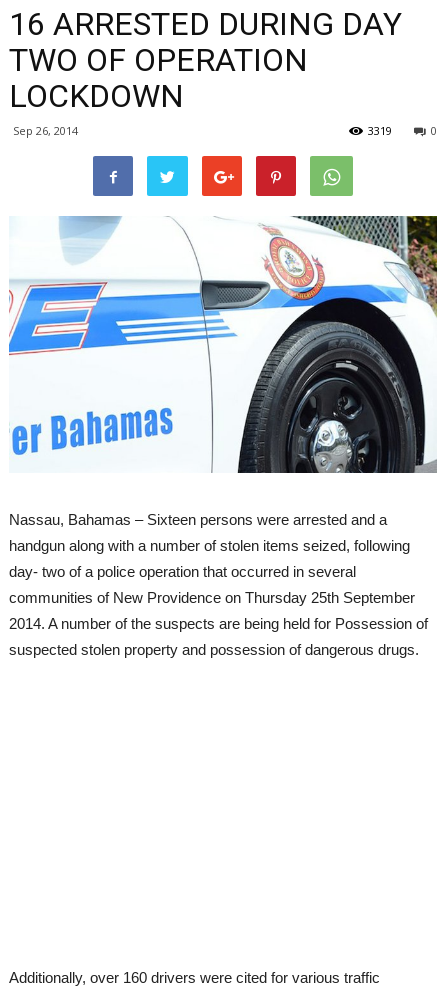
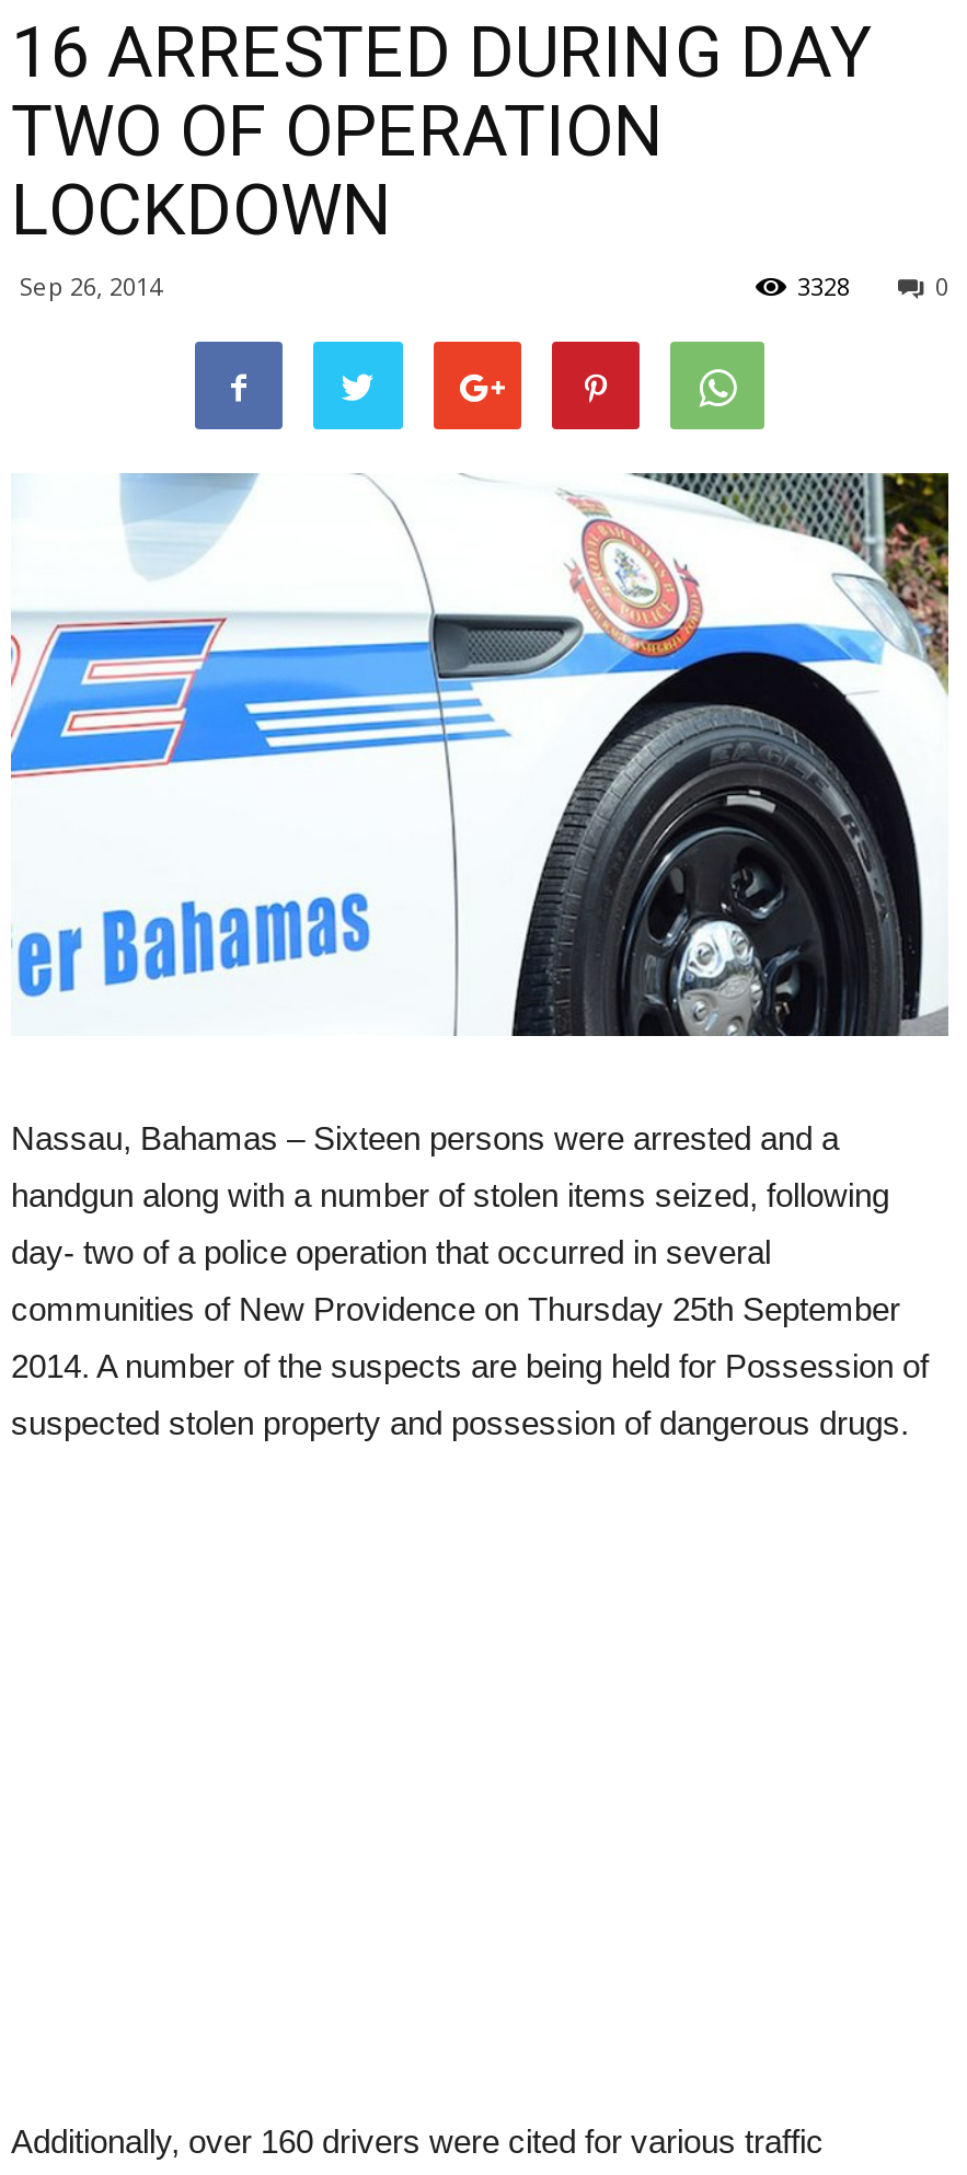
[368,123,392,138] 3319 -> [797,269,850,302] 3328

